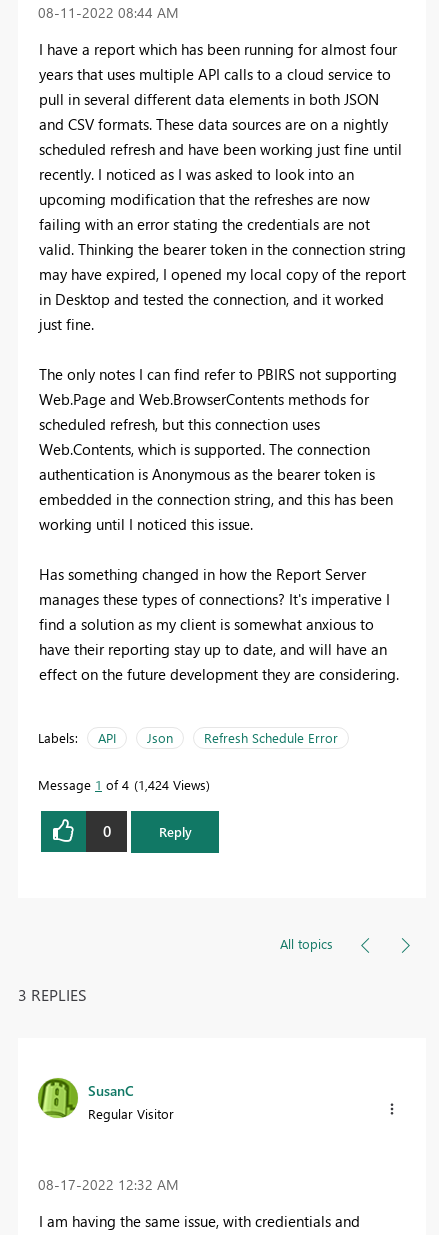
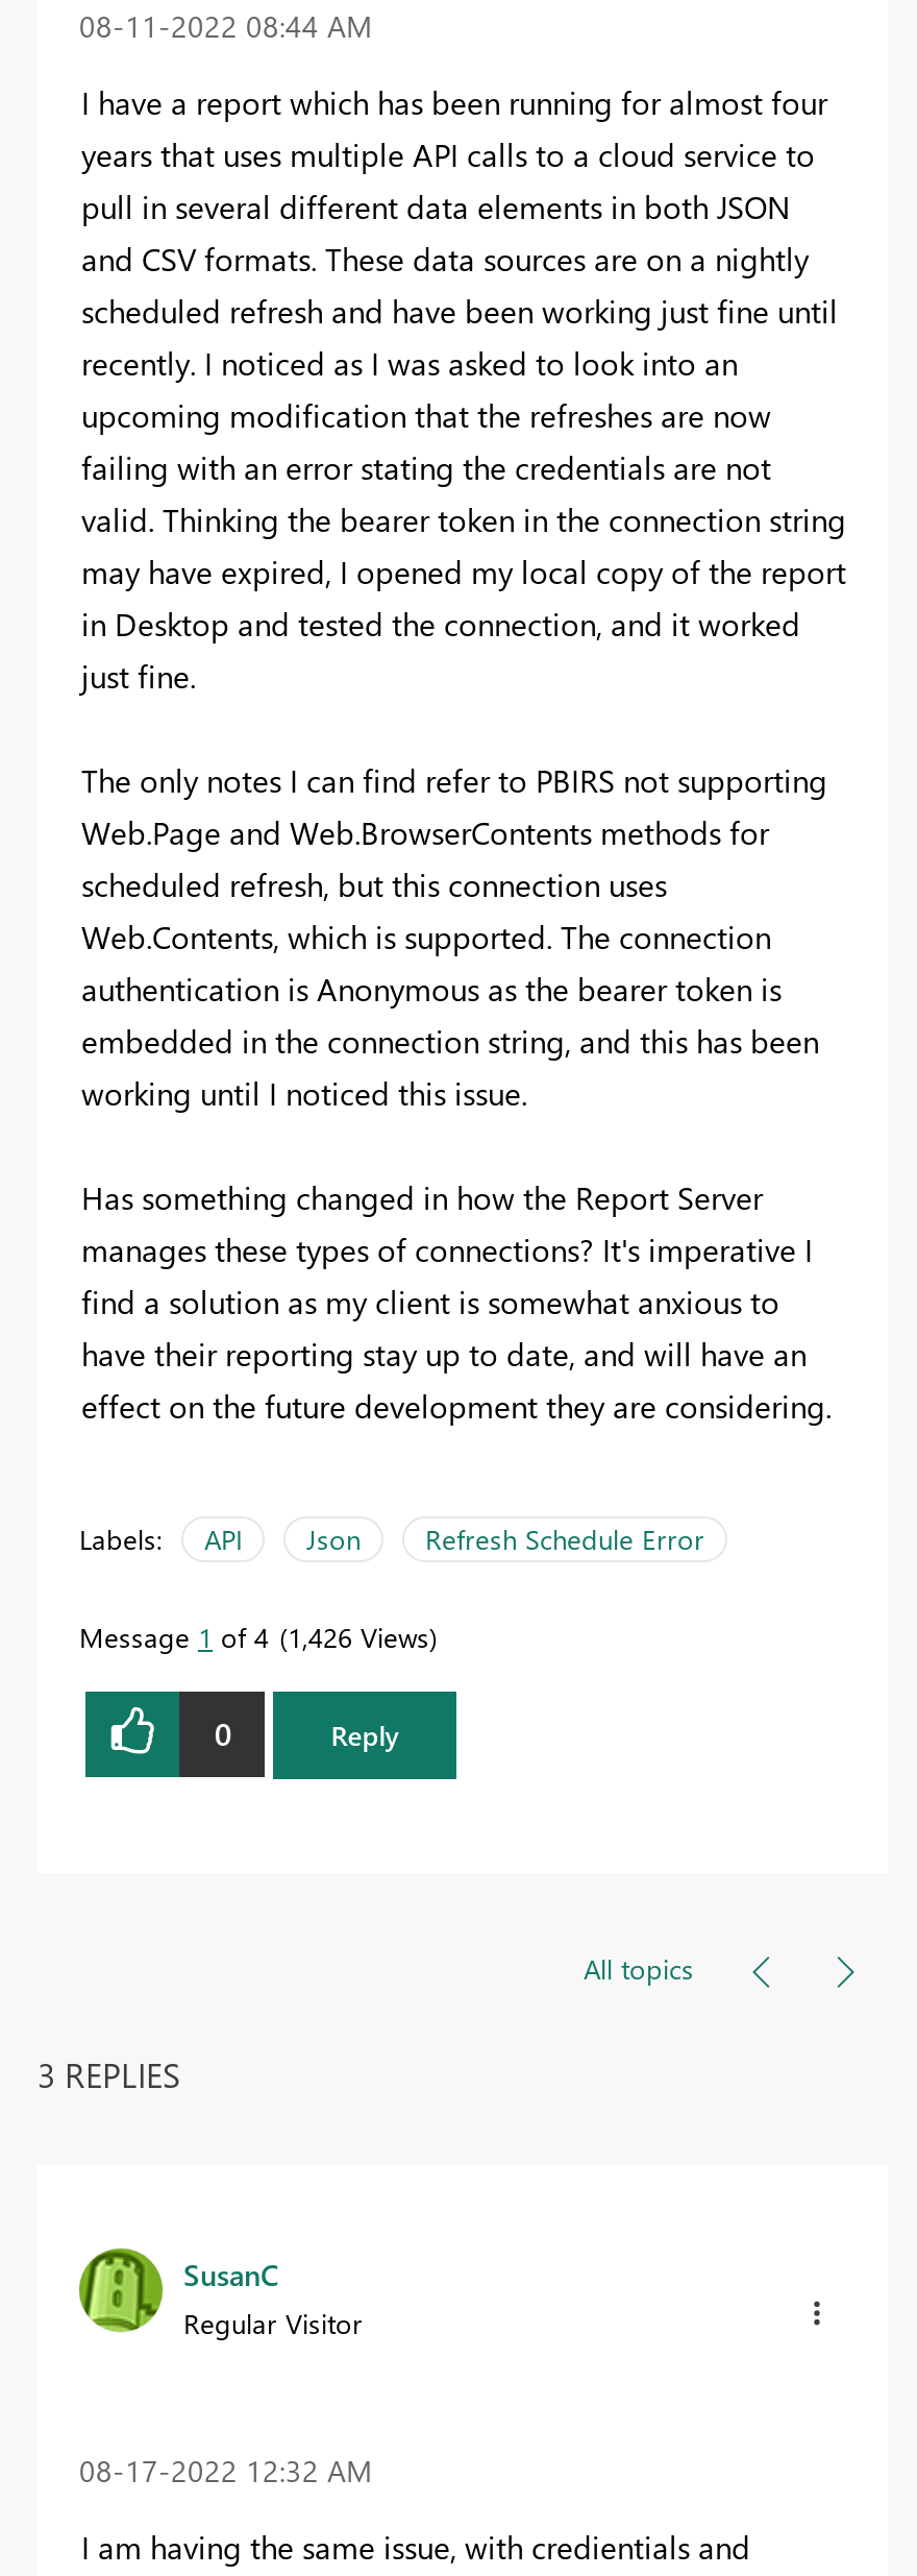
[38,776,206,793] Message 1 of 4 1,424 Views -> [79,1618,429,1653] Message 1 of 4 1,426 Views

